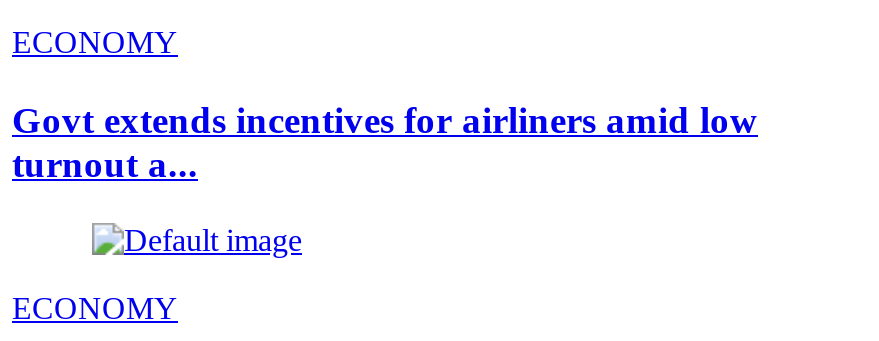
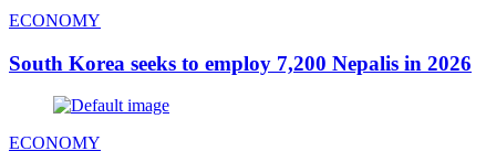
[12,98,758,184] Govt extends incentives for airliners amid low | turnout a... -> [9,51,472,74] South Korea seeks to employ 7,200 Nepalis in 2026

